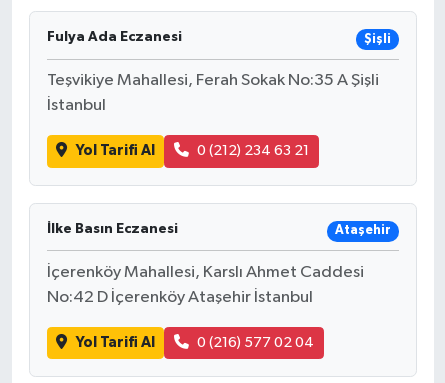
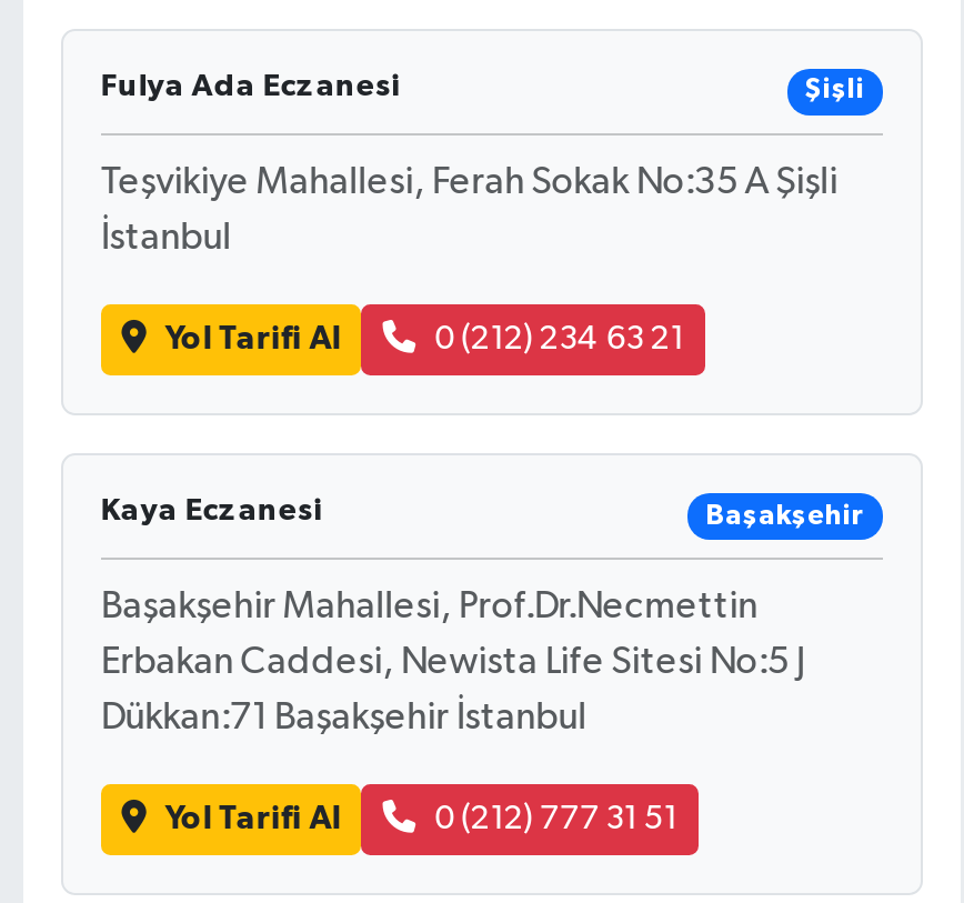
[47,222,391,306] İlke Basın Eczanesi | Ataşehir | İçerenköy Mahallesi, Karslı Ahmet Caddesi | No:42 D İçerenköy Ataşehir İstanbul -> [101,496,865,738] Kaya Eczanesi | Başakşehir | Başakşehir Mahallesi, Prof.Dr.Necmettin | Erbakan Caddesi, Newista Life Sitesi No:5 J | Dükkan:71 Başakşehir İstanbul
[197,335,314,350] 0 (216) 577 02 04 -> [435,803,677,836] 0 (212) 777 31 51

